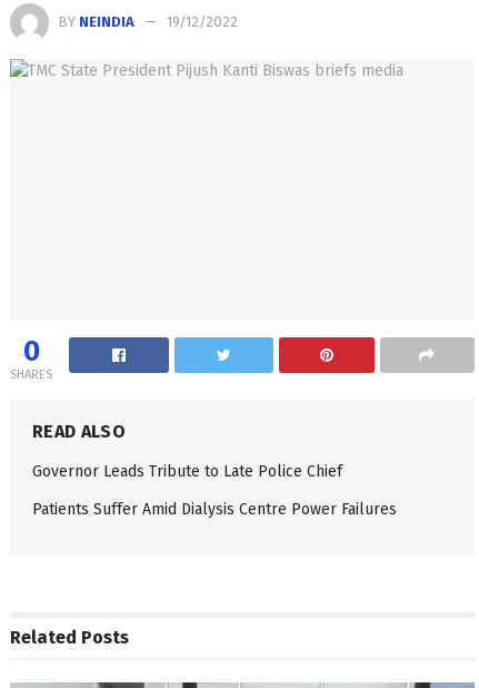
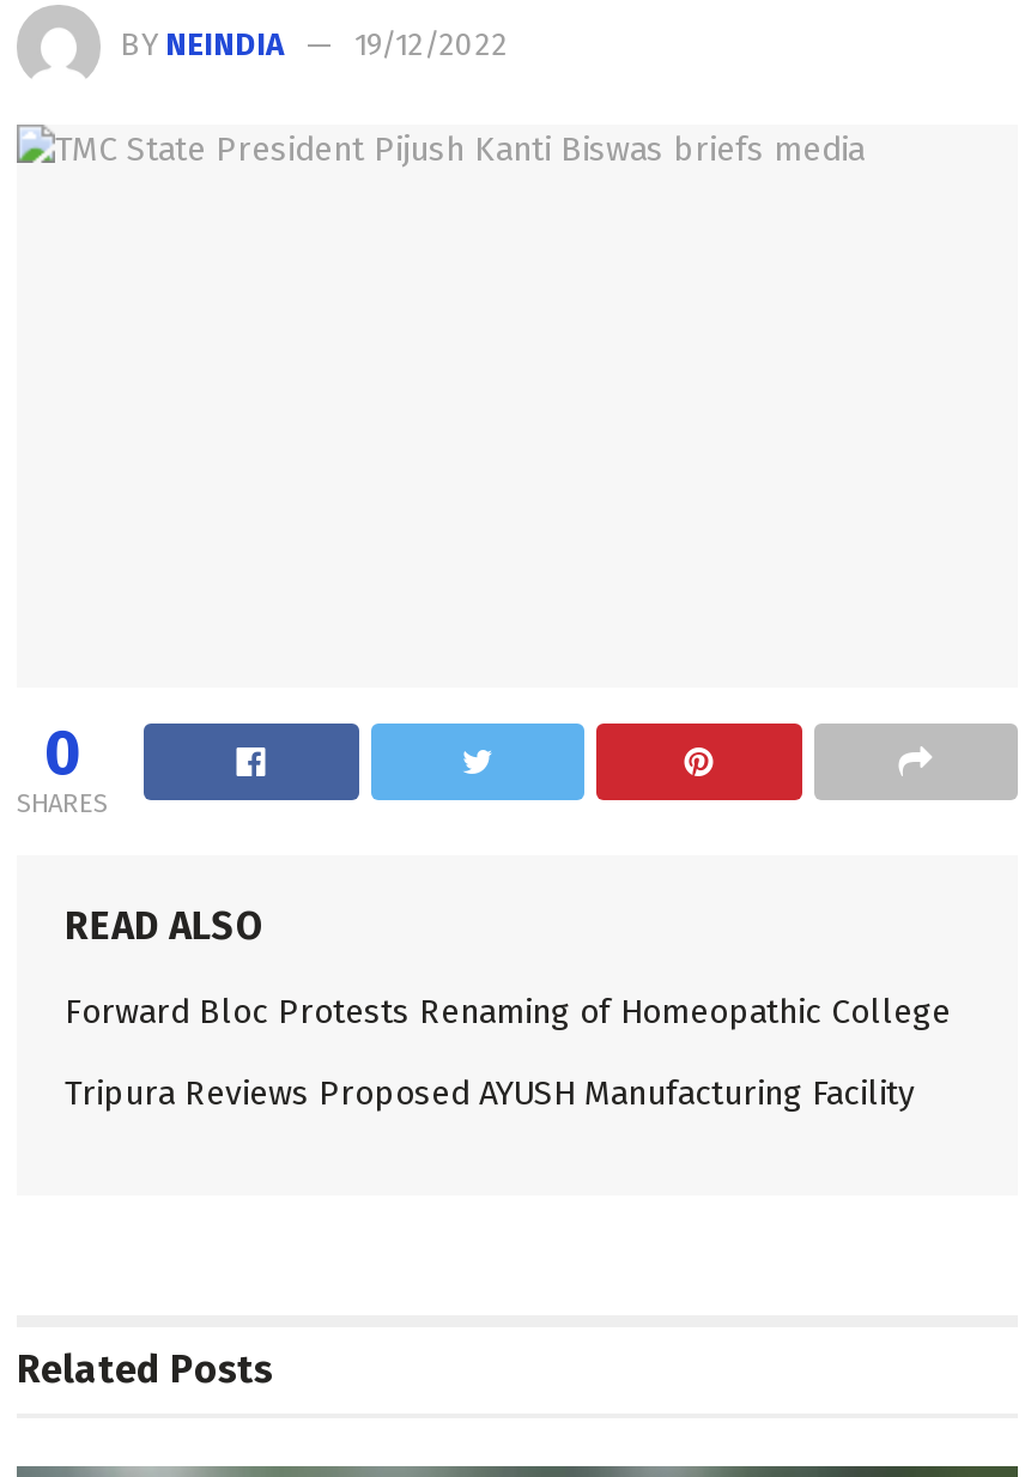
[32,462,342,481] Governor Leads Tribute to Late Police Chief -> [65,992,951,1032] Forward Bloc Protests Renaming of Homeopathic College
[32,500,397,519] Patients Suffer Amid Dialysis Centre Power Failures -> [65,1073,915,1114] Tripura Reviews Proposed AYUSH Manufacturing Facility

